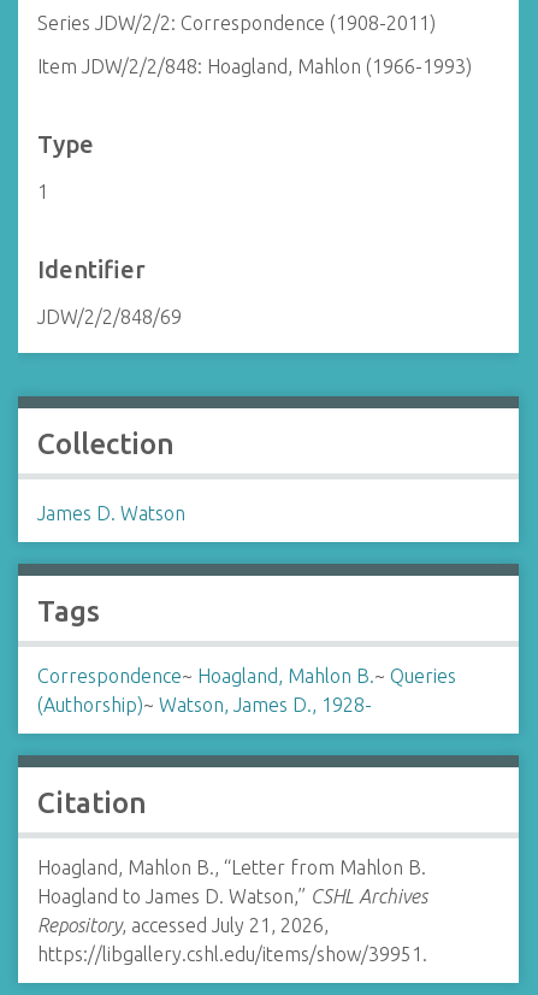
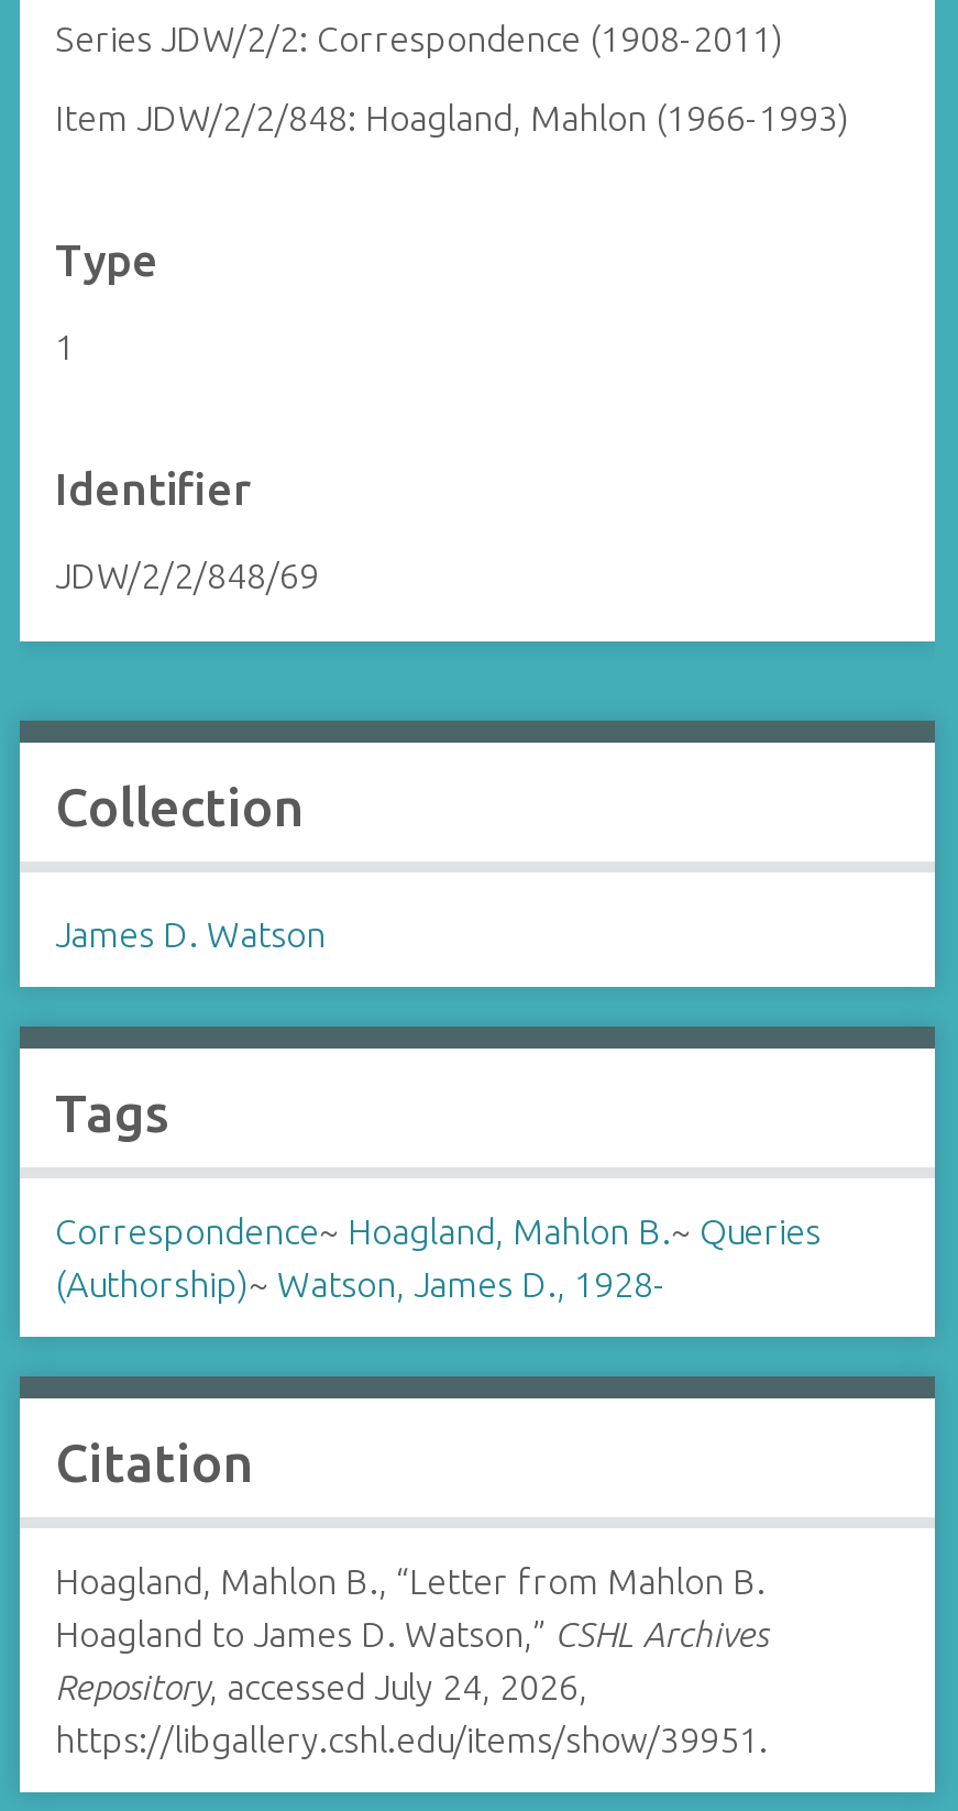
[37,914,329,936] Repository, accessed July 21, 2026, -> [55,1667,587,1706] Repository, accessed July 24, 2026,

